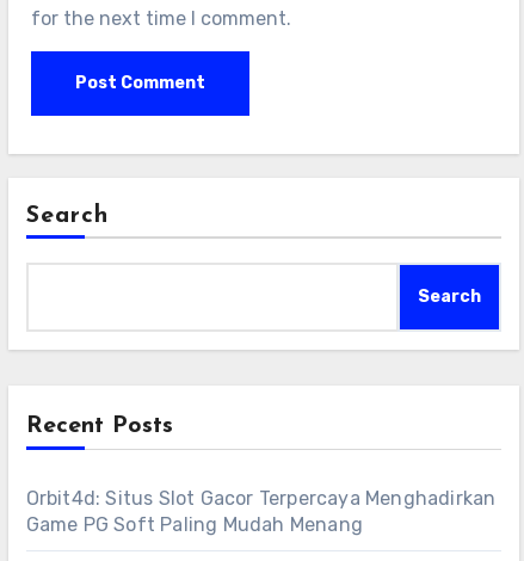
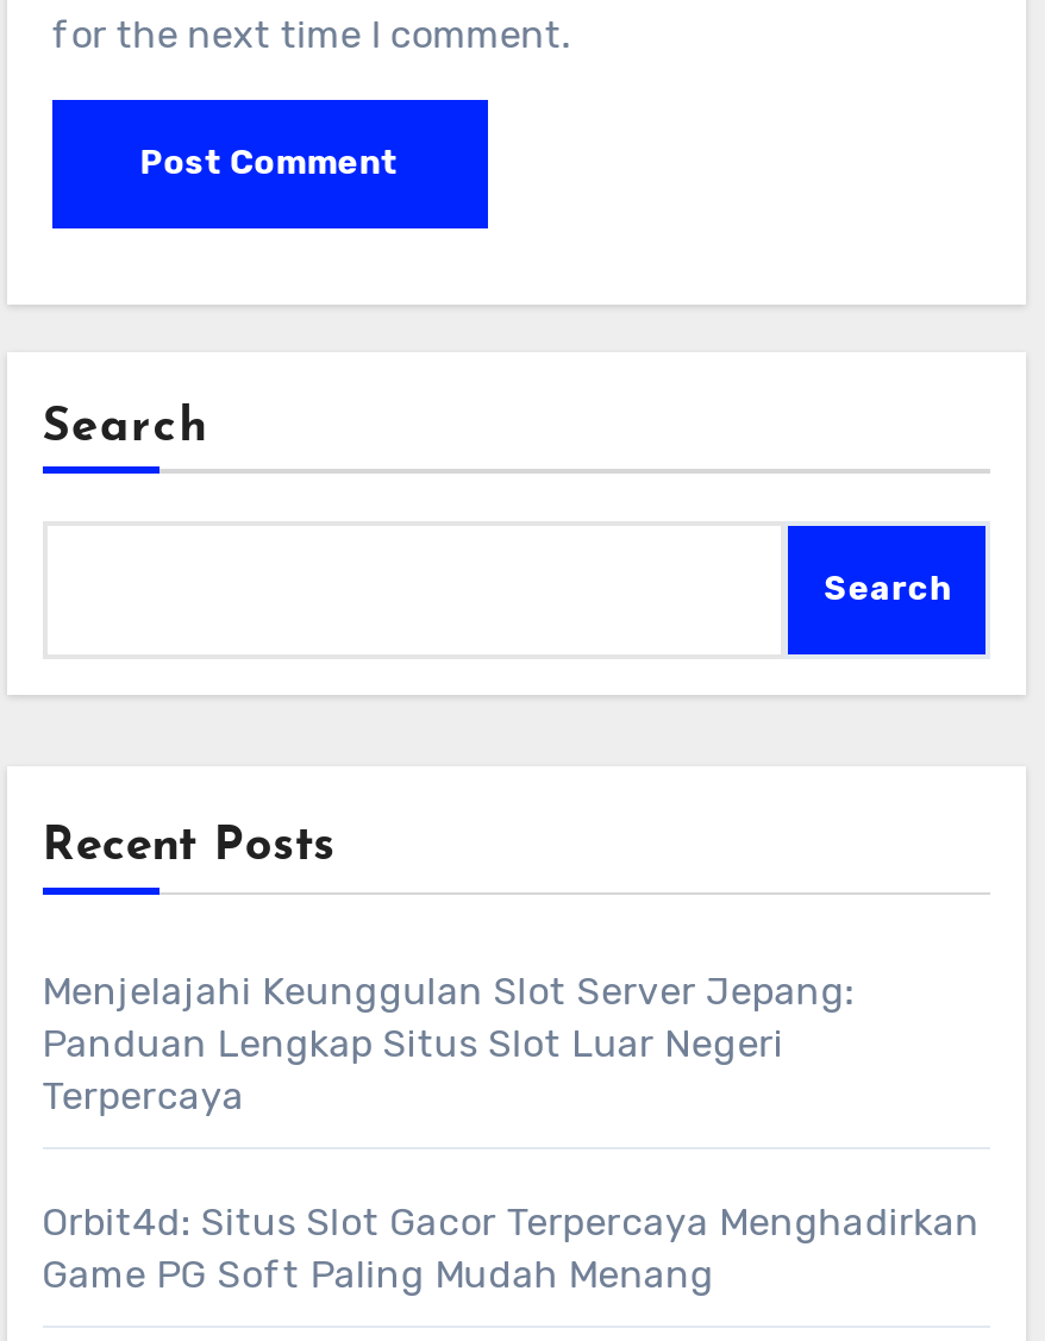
none -> [42,968,855,1118] Menjelajahi Keunggulan Slot Server Jepang: | Panduan Lengkap Situs Slot Luar Negeri | Terpercaya

